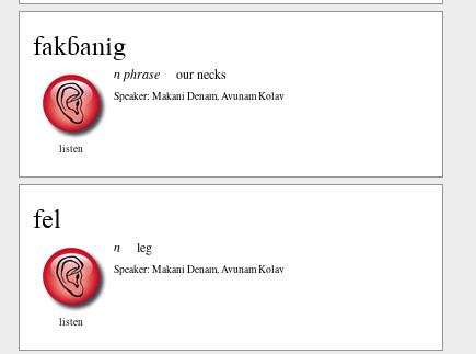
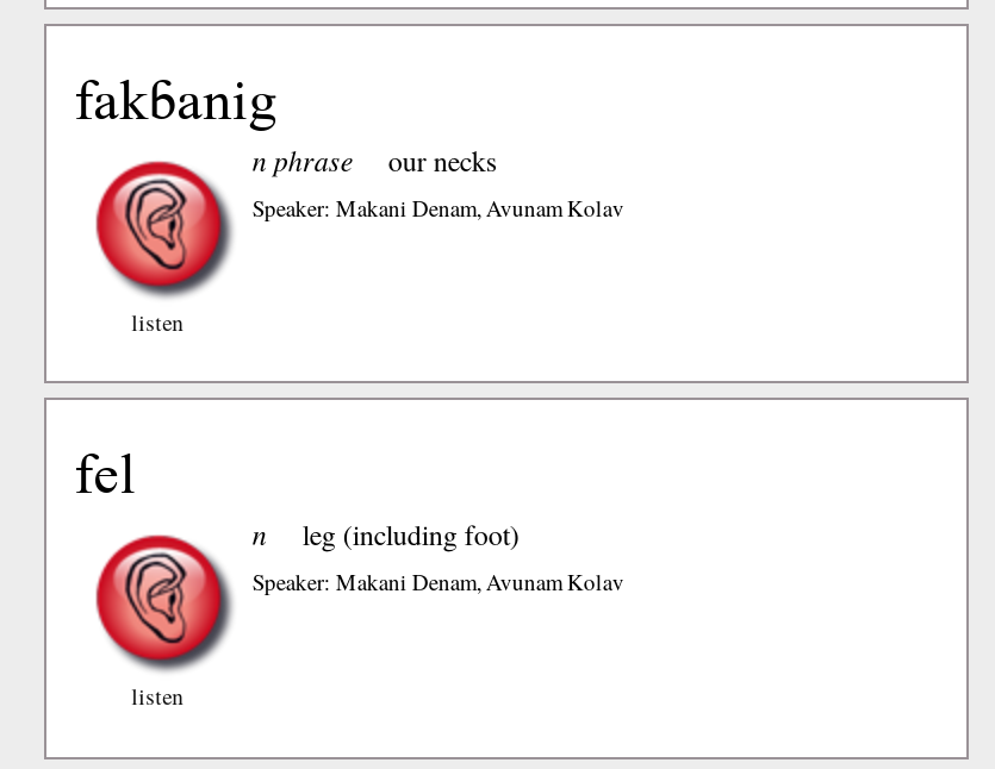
[137,238,153,255] leg -> [302,515,519,554] leg (including foot)

